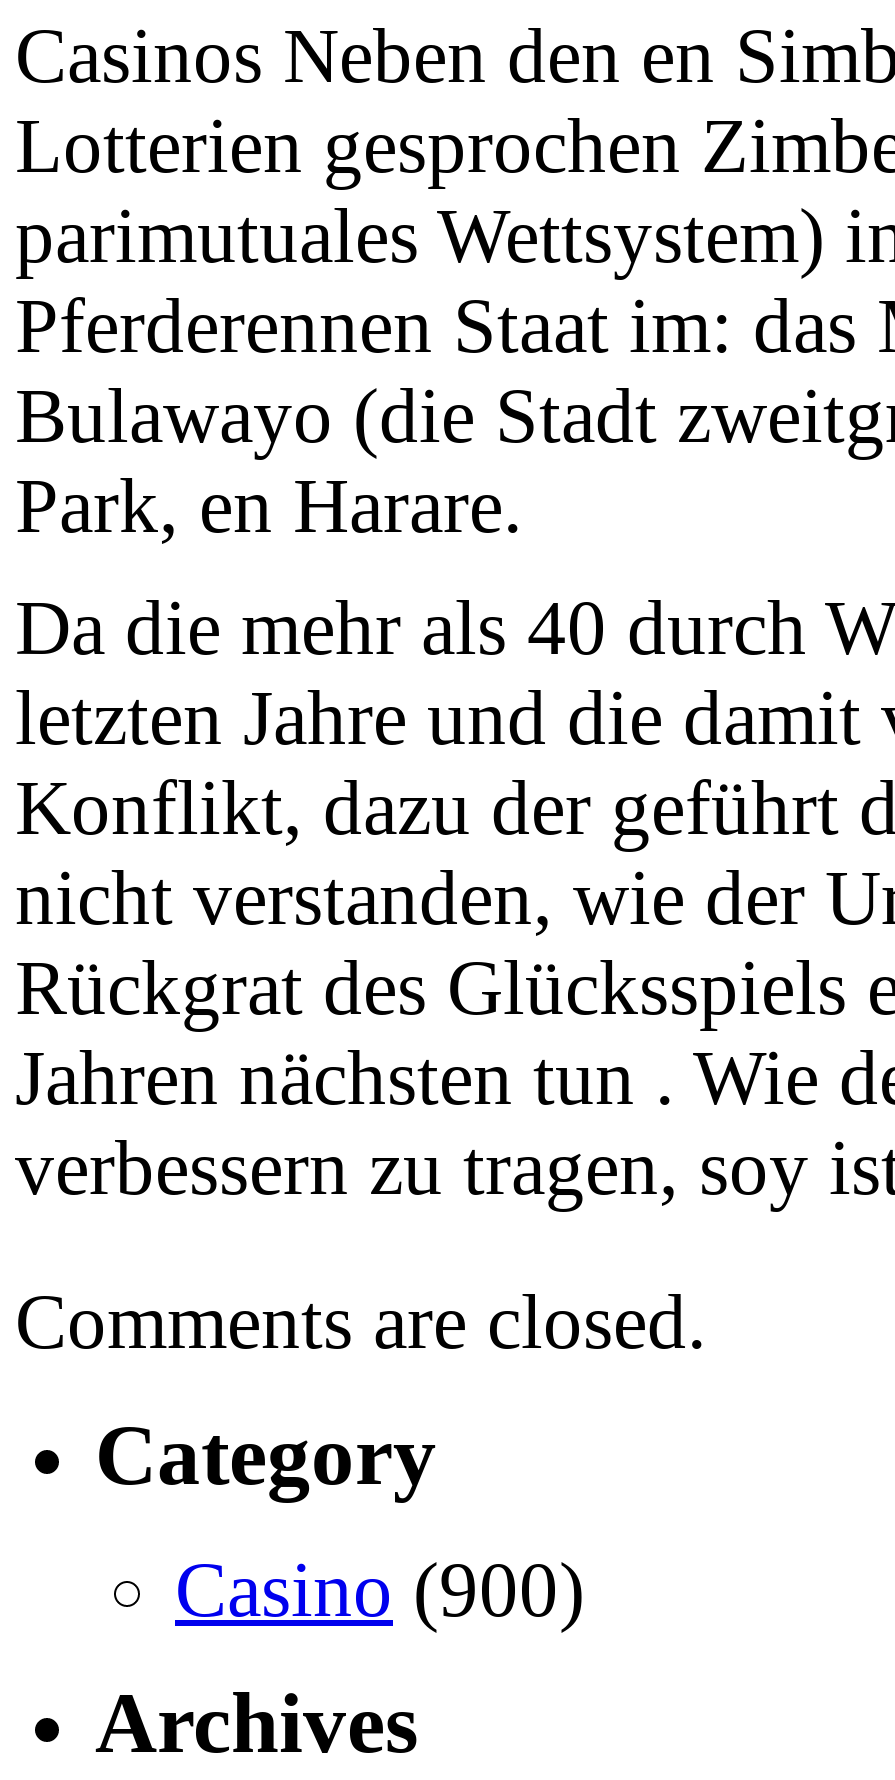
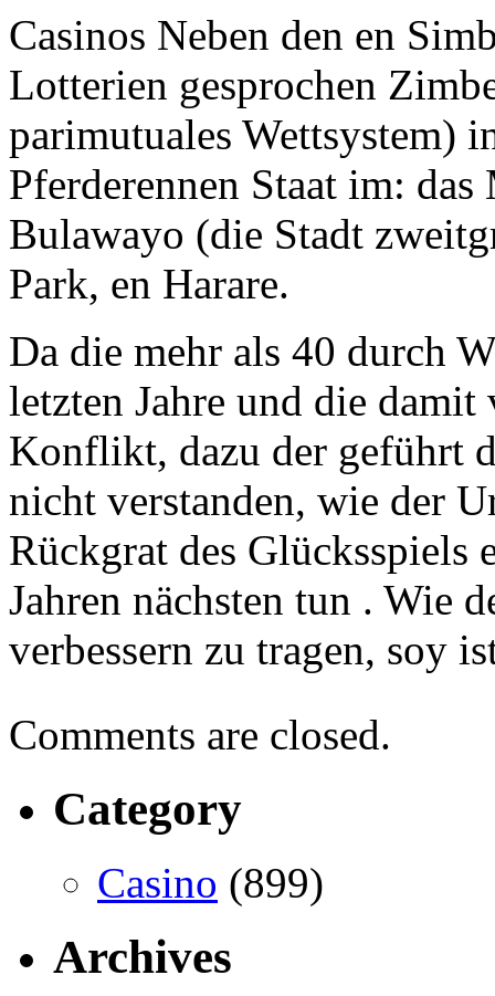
[175,1546,585,1632] Casino (900) -> [97,859,324,906] Casino (899)

